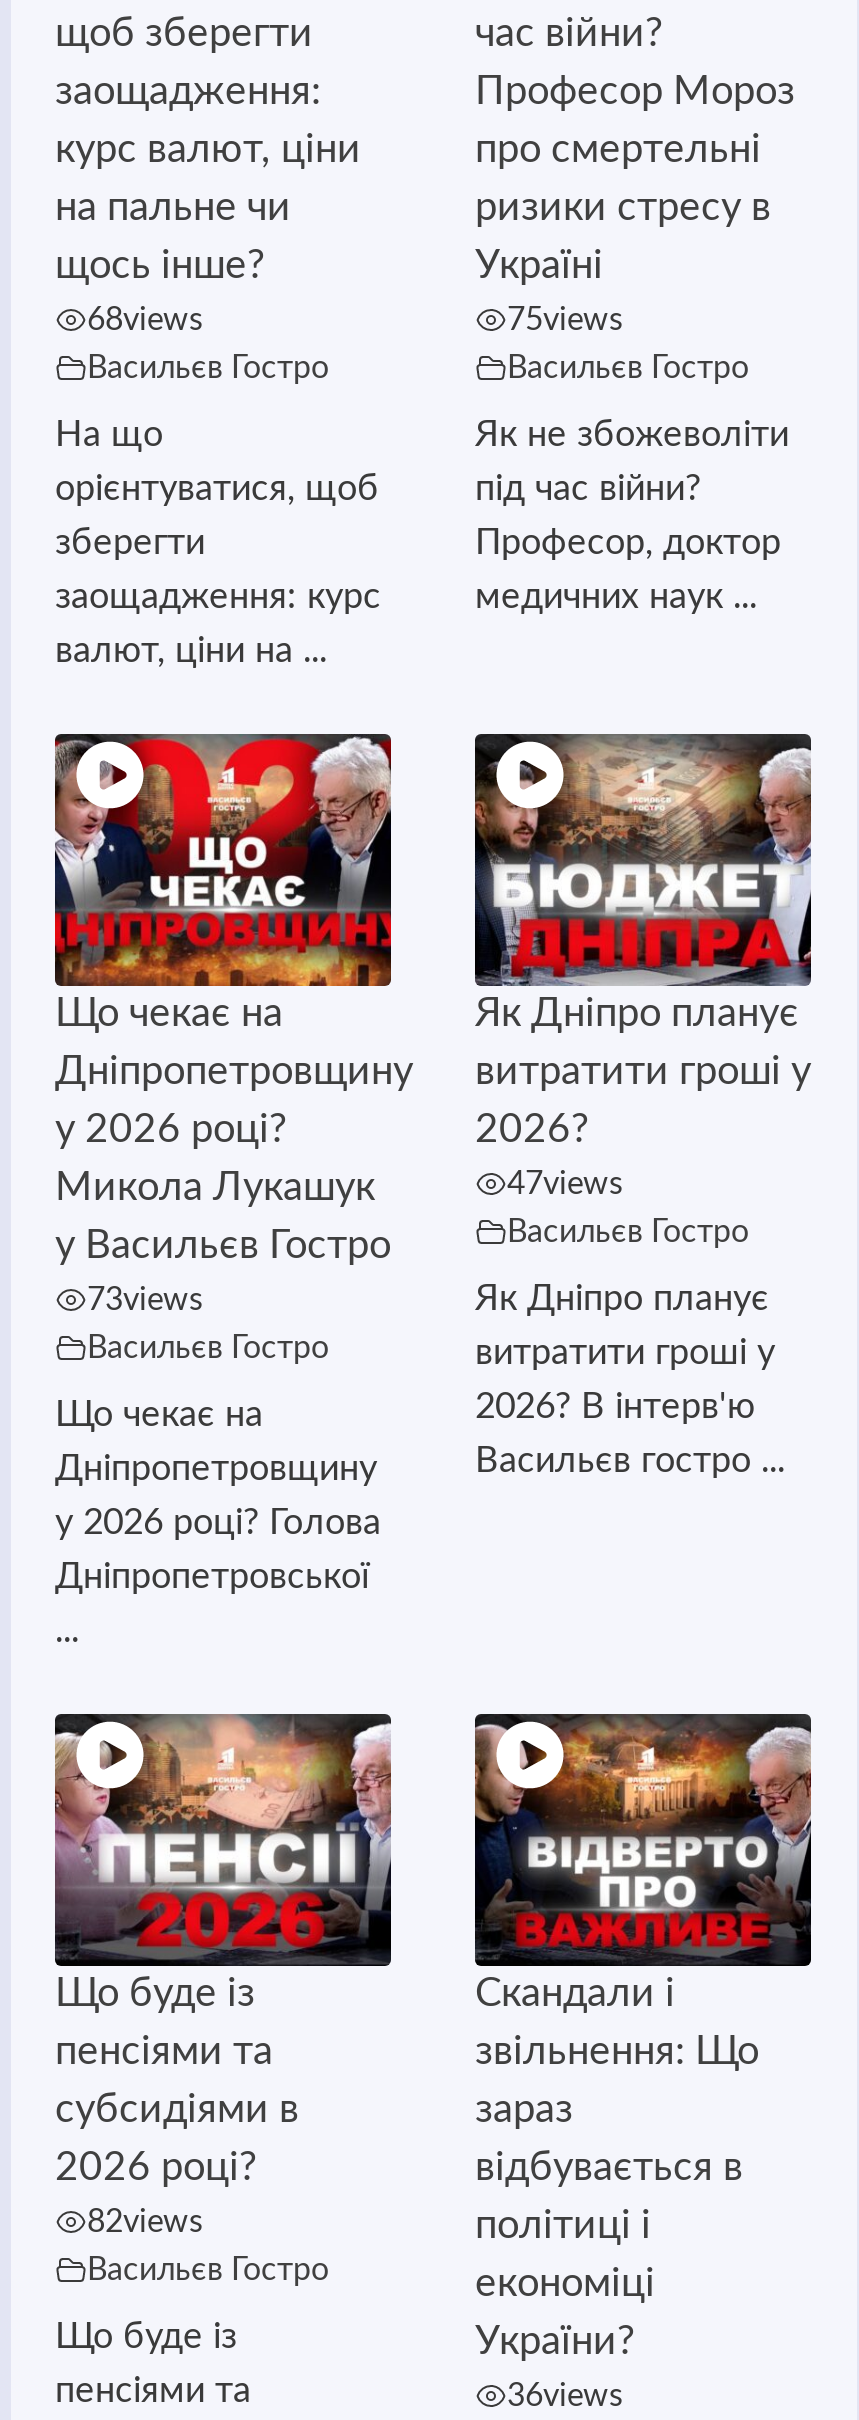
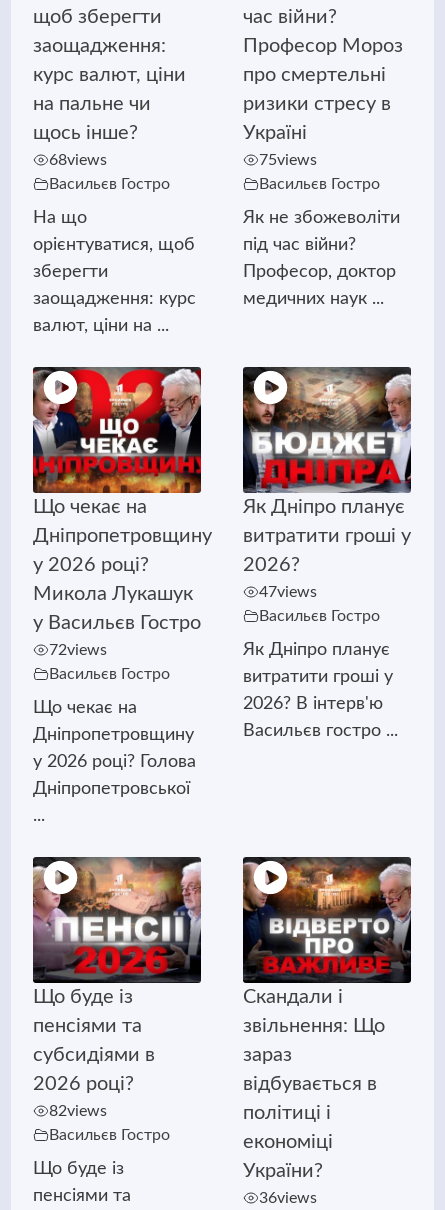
[87,1284,203,1316] 73views -> [49,642,107,658] 72views

